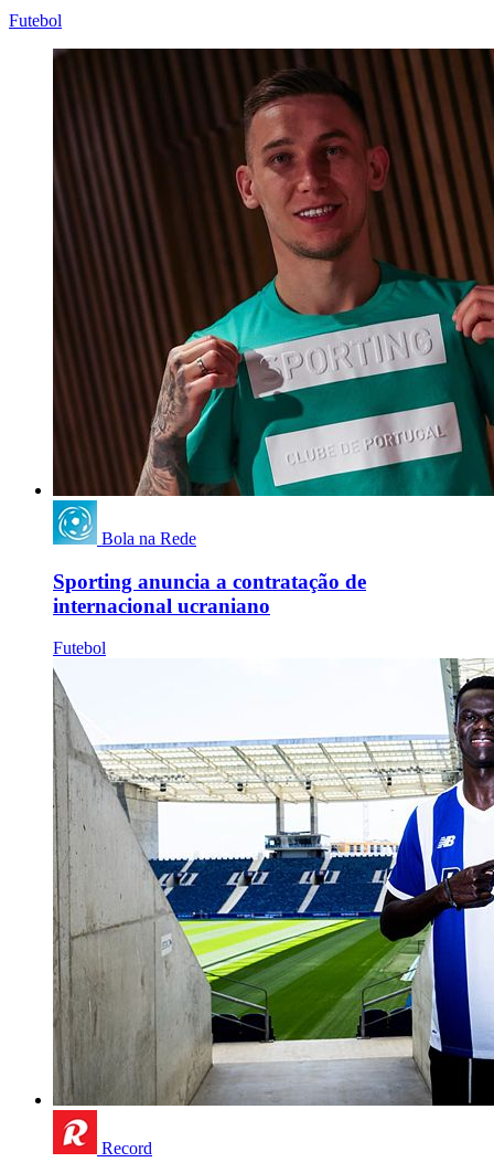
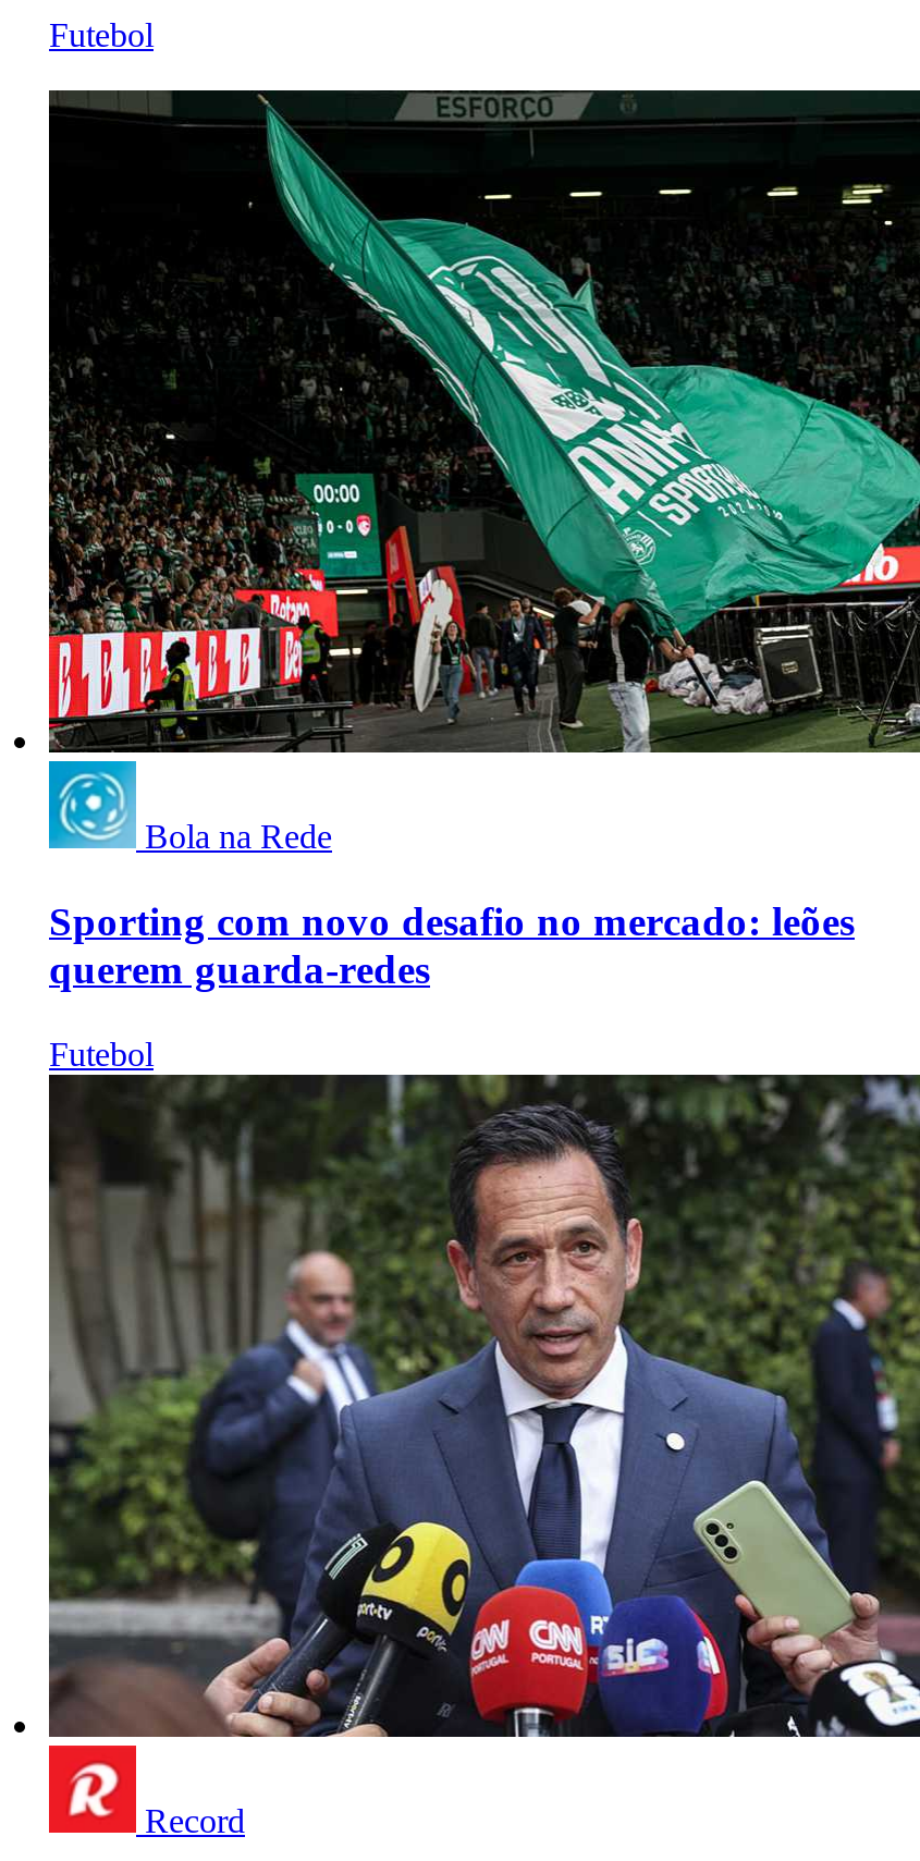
[52,49,491,497] [image] -> [47,90,913,755] [image]
[53,570,366,617] Sporting anuncia a contratação de | internacional ucraniano -> [49,898,855,991] Sporting com novo desafio no mercado: leões | querem guarda-redes
[53,658,491,1107] [image] -> [49,1073,913,1739] [image]

